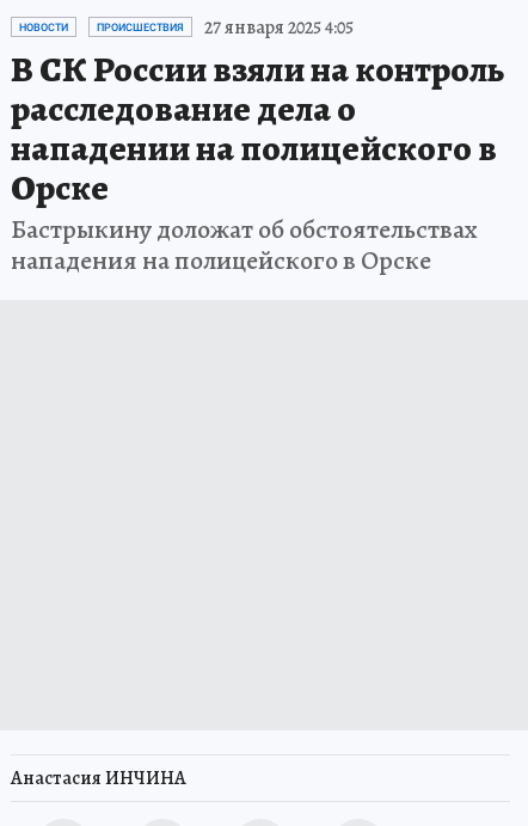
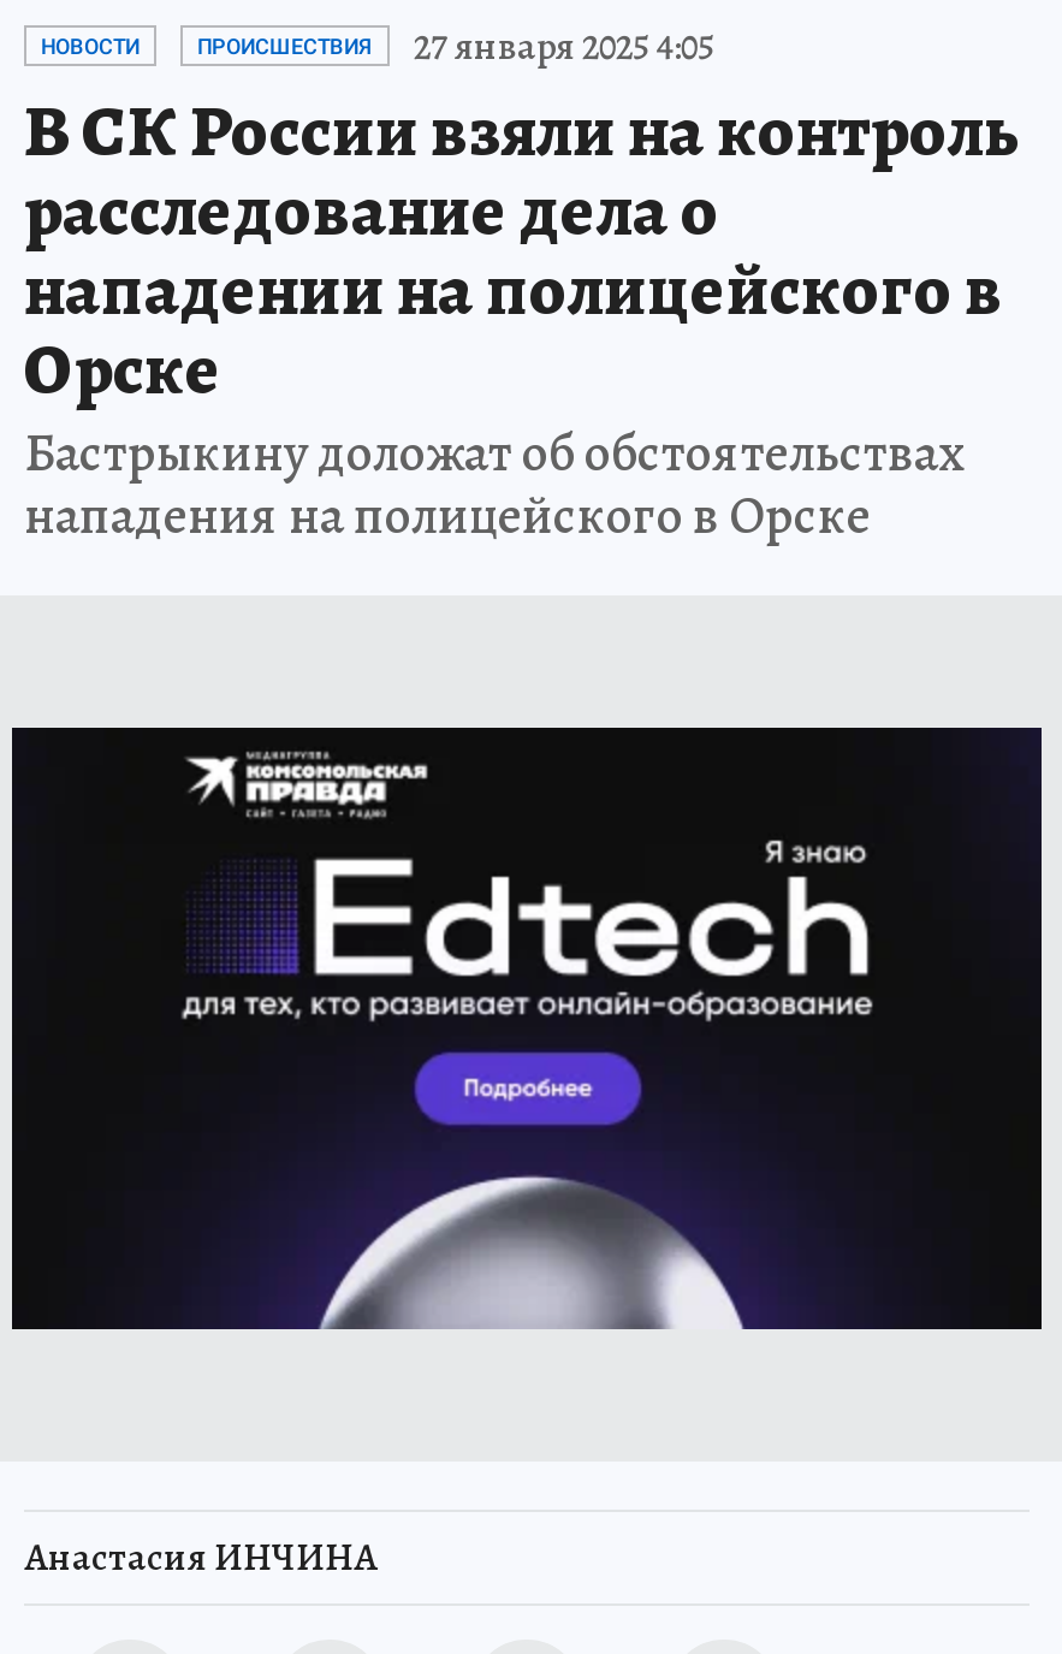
none -> [10,725,1044,1332] [image]

